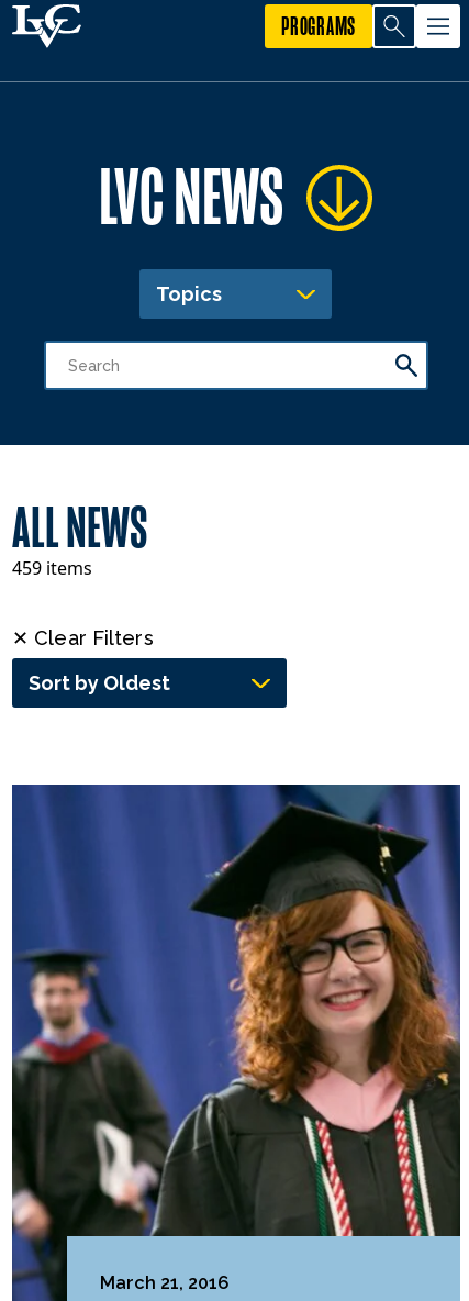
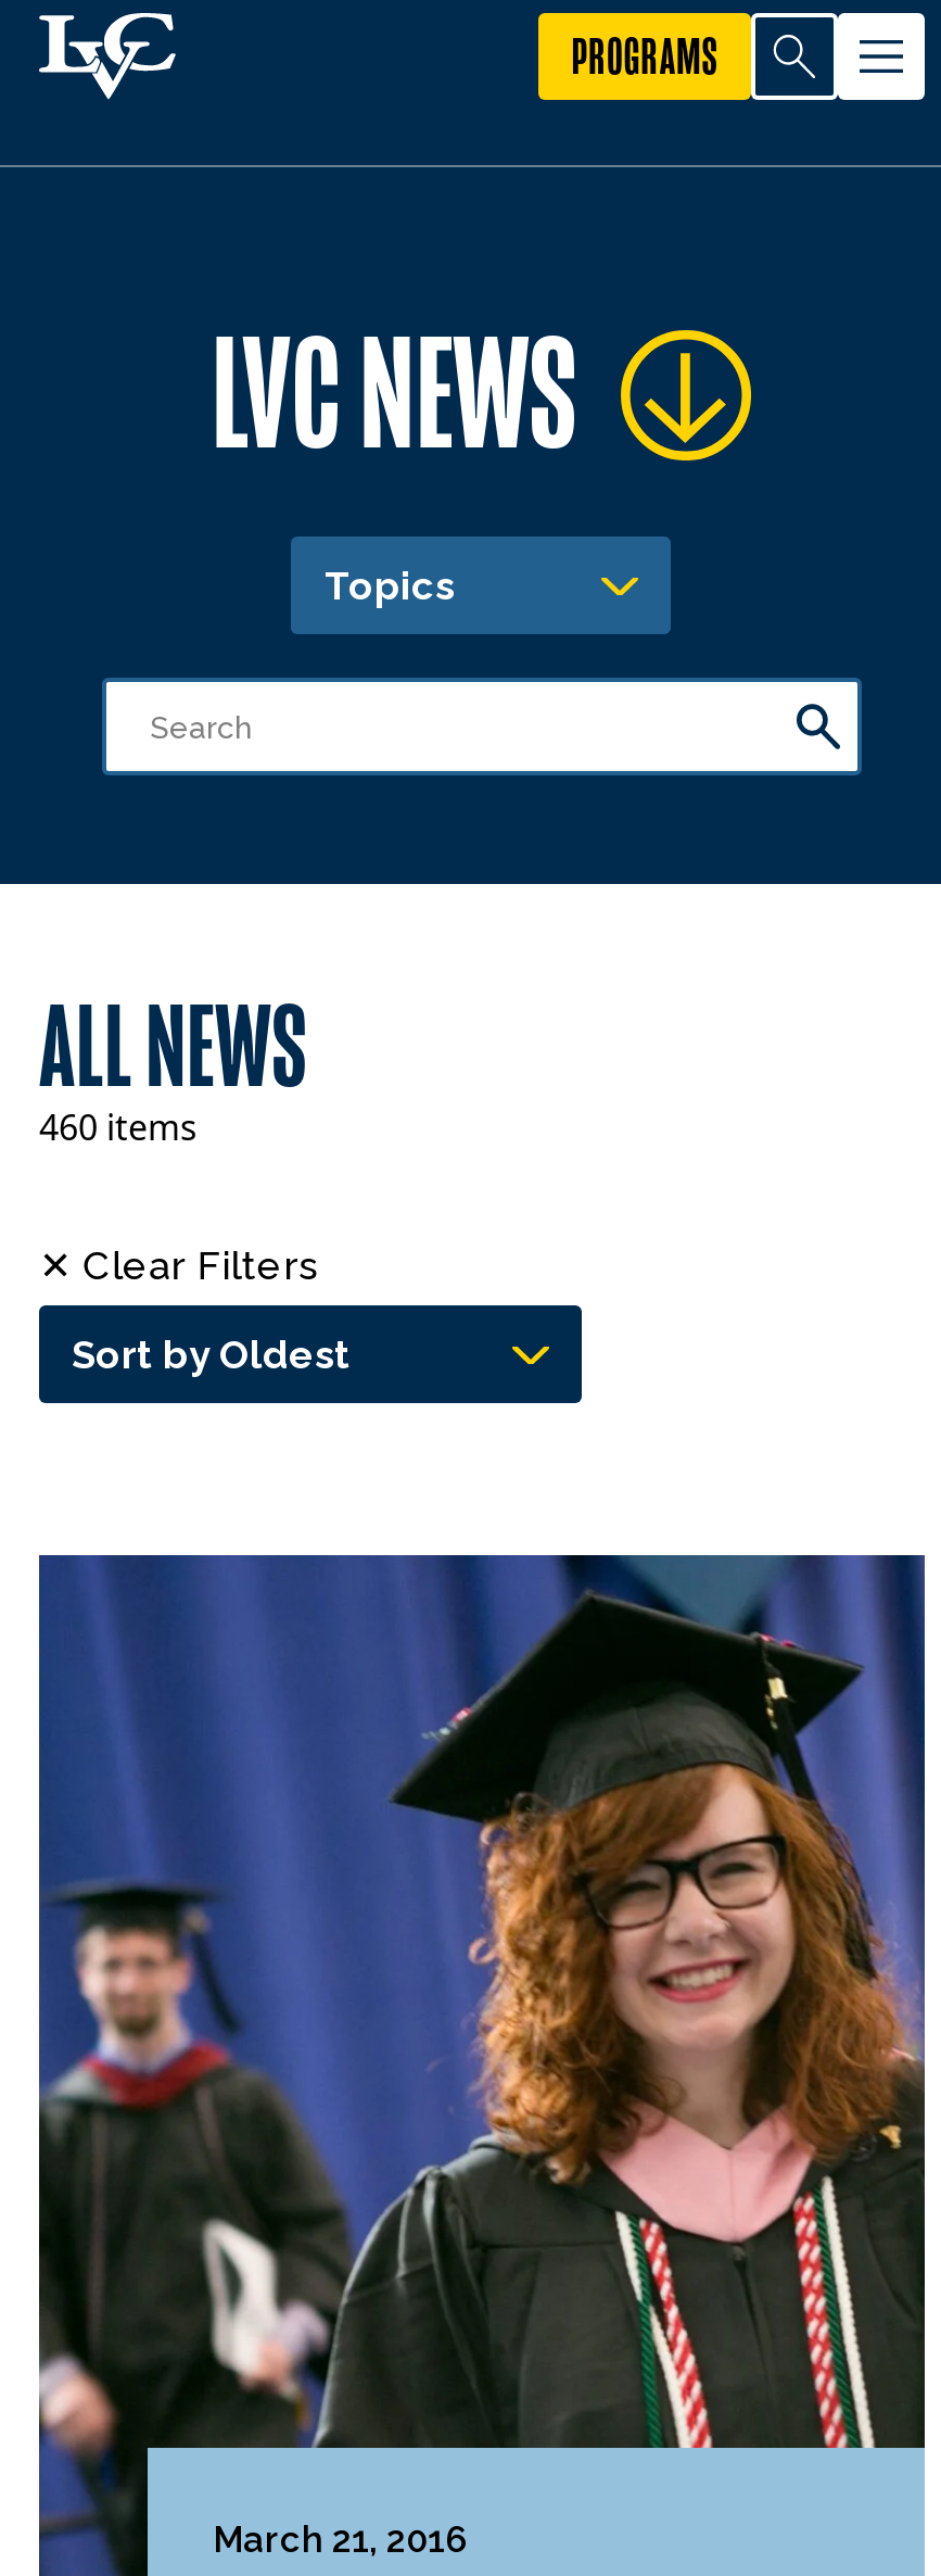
[12,556,92,580] 459 items -> [39,1103,198,1151] 460 items

